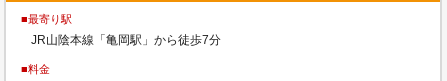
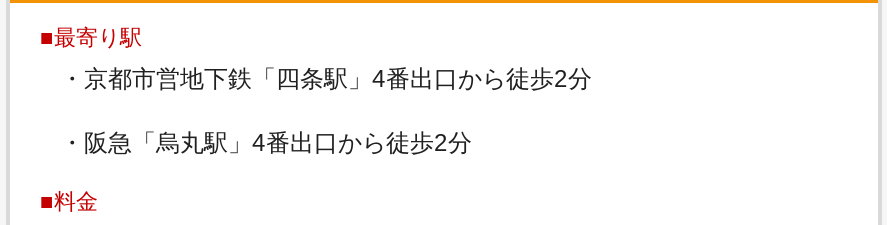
[31,33,221,47] JR山陰本線「亀岡駅」から徒歩7分 -> [60,66,592,158] ・京都市営地下鉄「四条駅」4番出口から徒歩2分 | ・阪急「烏丸駅」4番出口から徒歩2分

